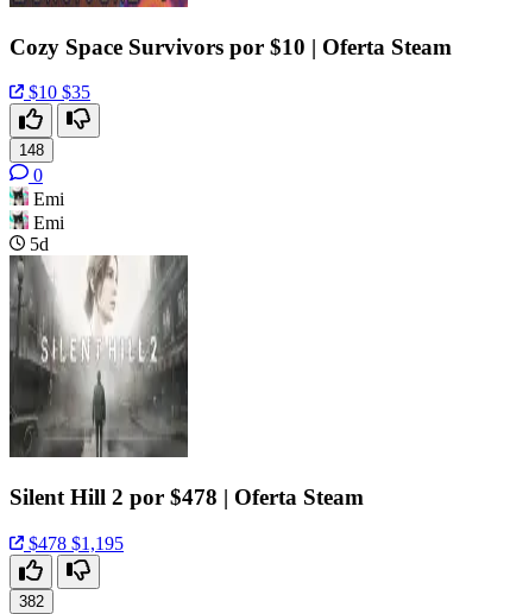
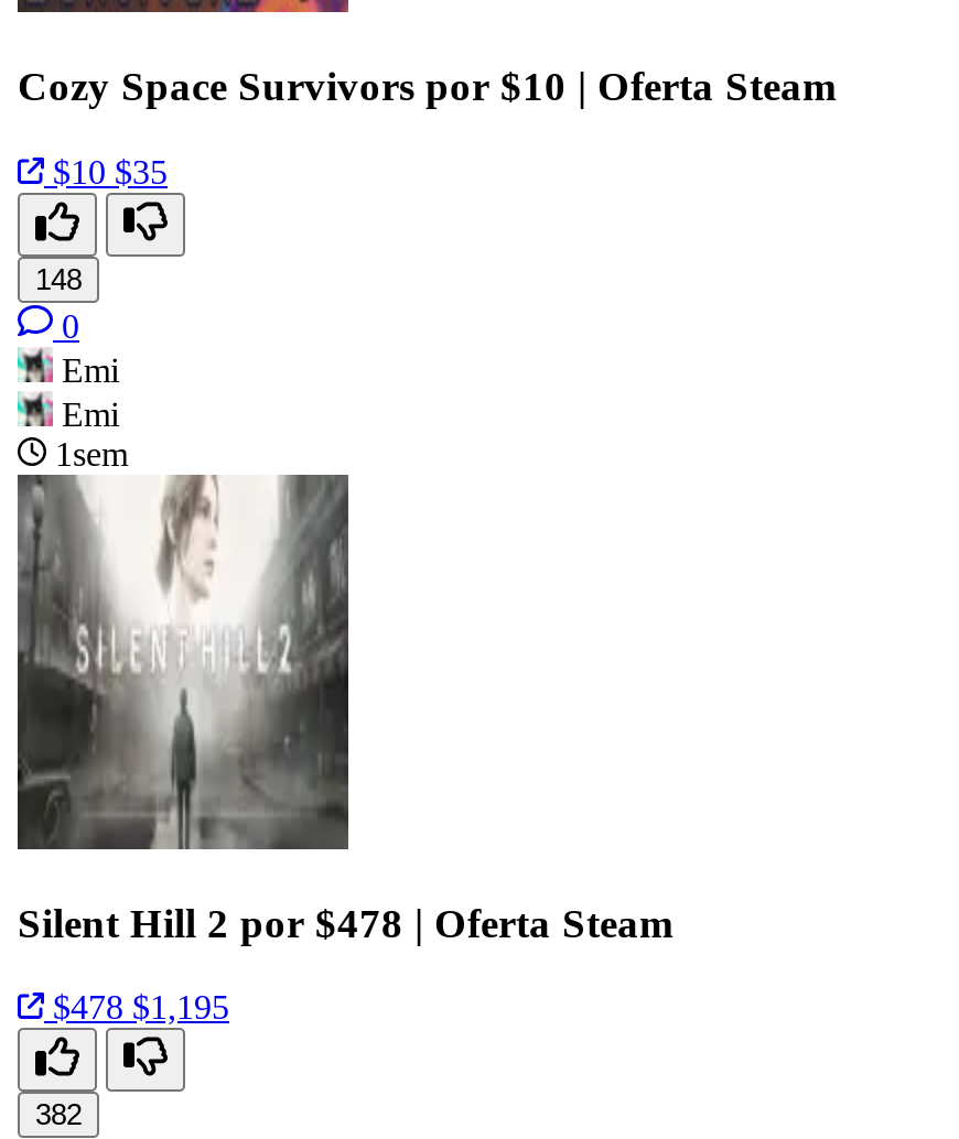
[30,234,49,255] 5d -> [55,435,128,472] 1sem

